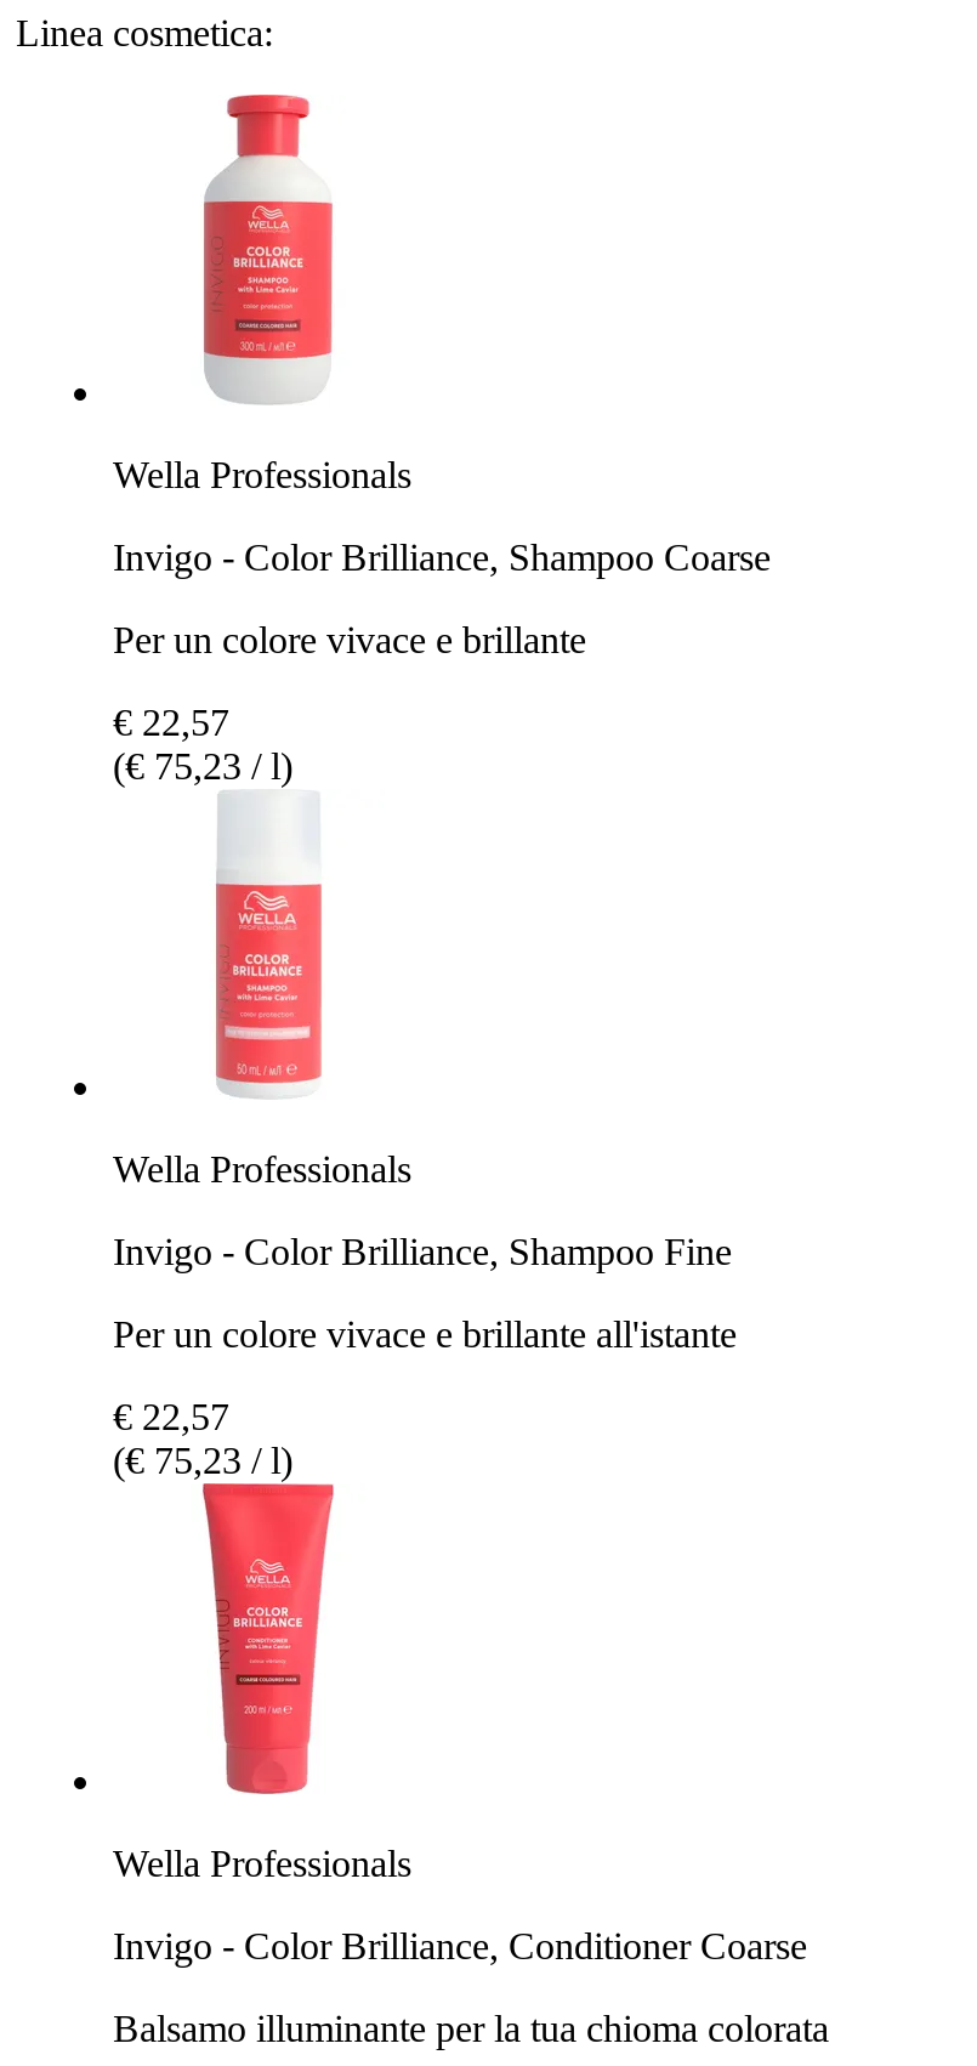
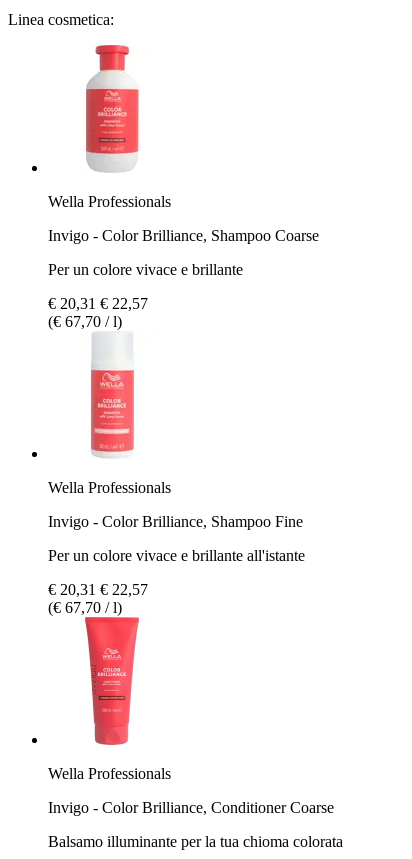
[113,701,292,786] € 22,57 | (€ 75,23 / l) -> [48,295,148,330] € 20,31 € 22,57 | (€ 67,70 / l)
[113,1395,292,1480] € 22,57 | (€ 75,23 / l) -> [48,581,148,616] € 20,31 € 22,57 | (€ 67,70 / l)

